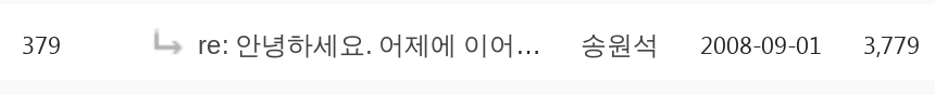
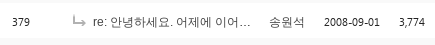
[581,28,920,60] 송원석 2008-09-01 3,779 -> [269,14,425,29] 송원석 2008-09-01 3,774

